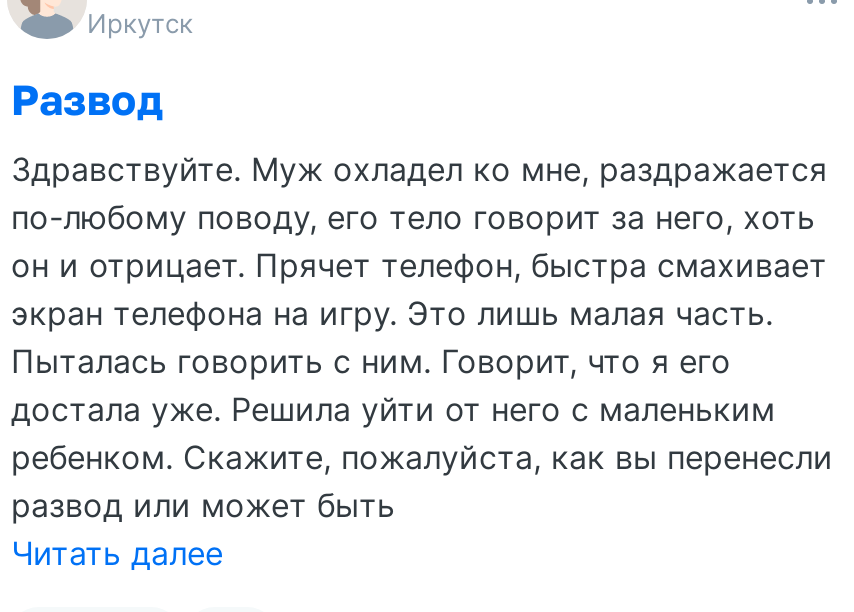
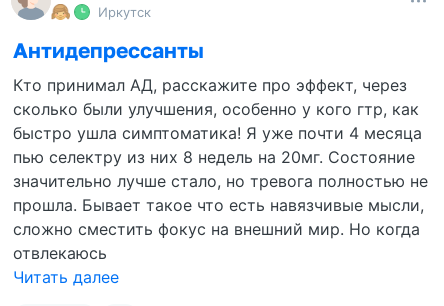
[11,74,163,126] Развод -> [13,37,204,63] Антидепрессанты
[11,150,833,526] Здравствуйте. Муж охладел ко мне, раздражается | по-любому поводу, его тело говорит за него, хоть | он и отрицает. Прячет телефон, быстра смахивает | экран телефона на игру. Это лишь малая часть. | Пыталась говорить с ним. Говорит, что я его | достала уже. Решила уйти от него с маленьким | ребенком. Скажите, пожалуйста, как вы перенесли | развод или может быть -> [13,75,428,263] Кто принимал АД, расскажите про эффект, через | сколько были улучшения, особенно у кого гтр, как | быстро ушла симптоматика! Я уже почти 4 месяца | пью селектру из них 8 недель на 20мг. Состояние | значительно лучше стало, но тревога полностью не | прошла. Бывает такое что есть навязчивые мысли, | сложно сместить фокус на внешний мир. Но когда | отвлекаюсь

